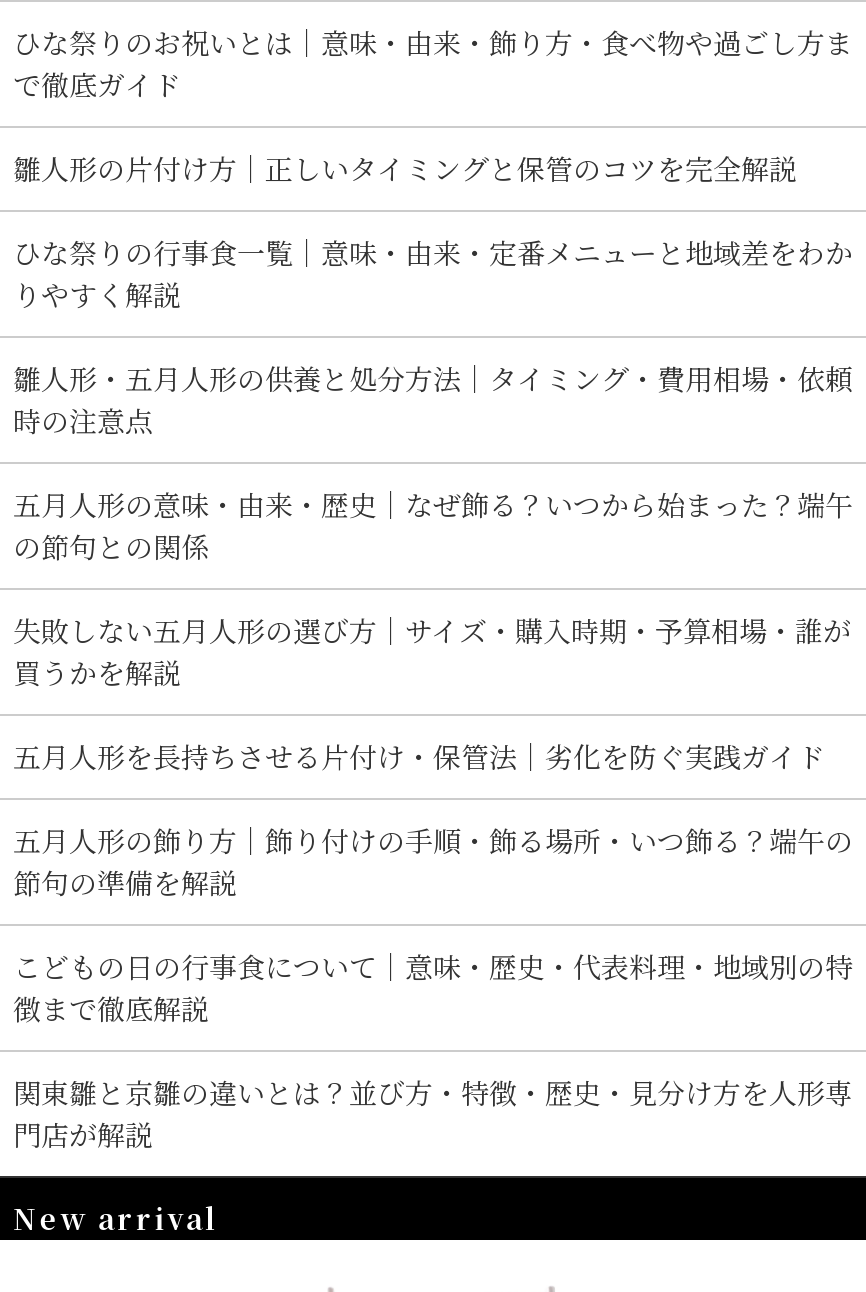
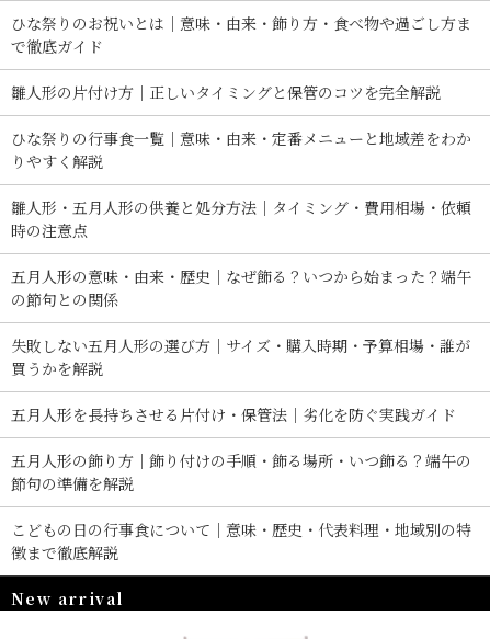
[13,1072,853,1154] 関東雛と京雛の違いとは？並び方・特徴・歴史・見分け方を人形専 | 門店が解説 -> none

